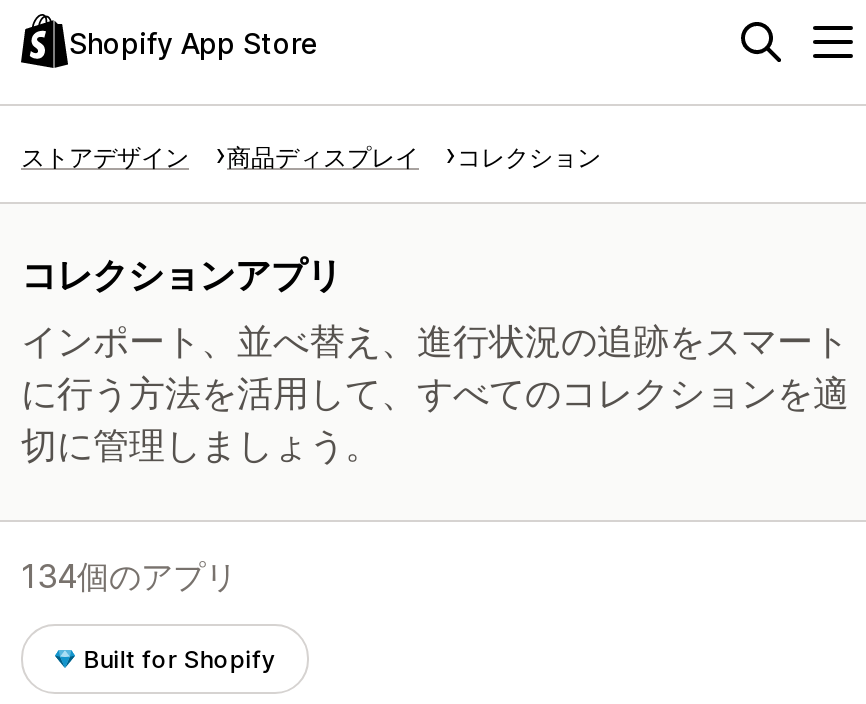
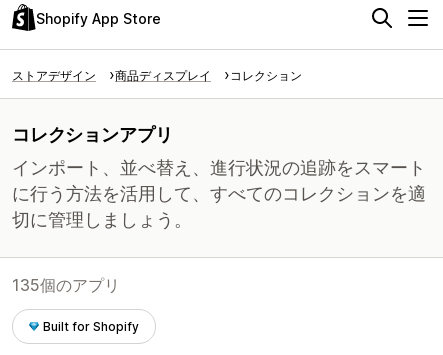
[21,556,237,596] 134個のアプリ -> [12,275,120,295] 135個のアプリ

